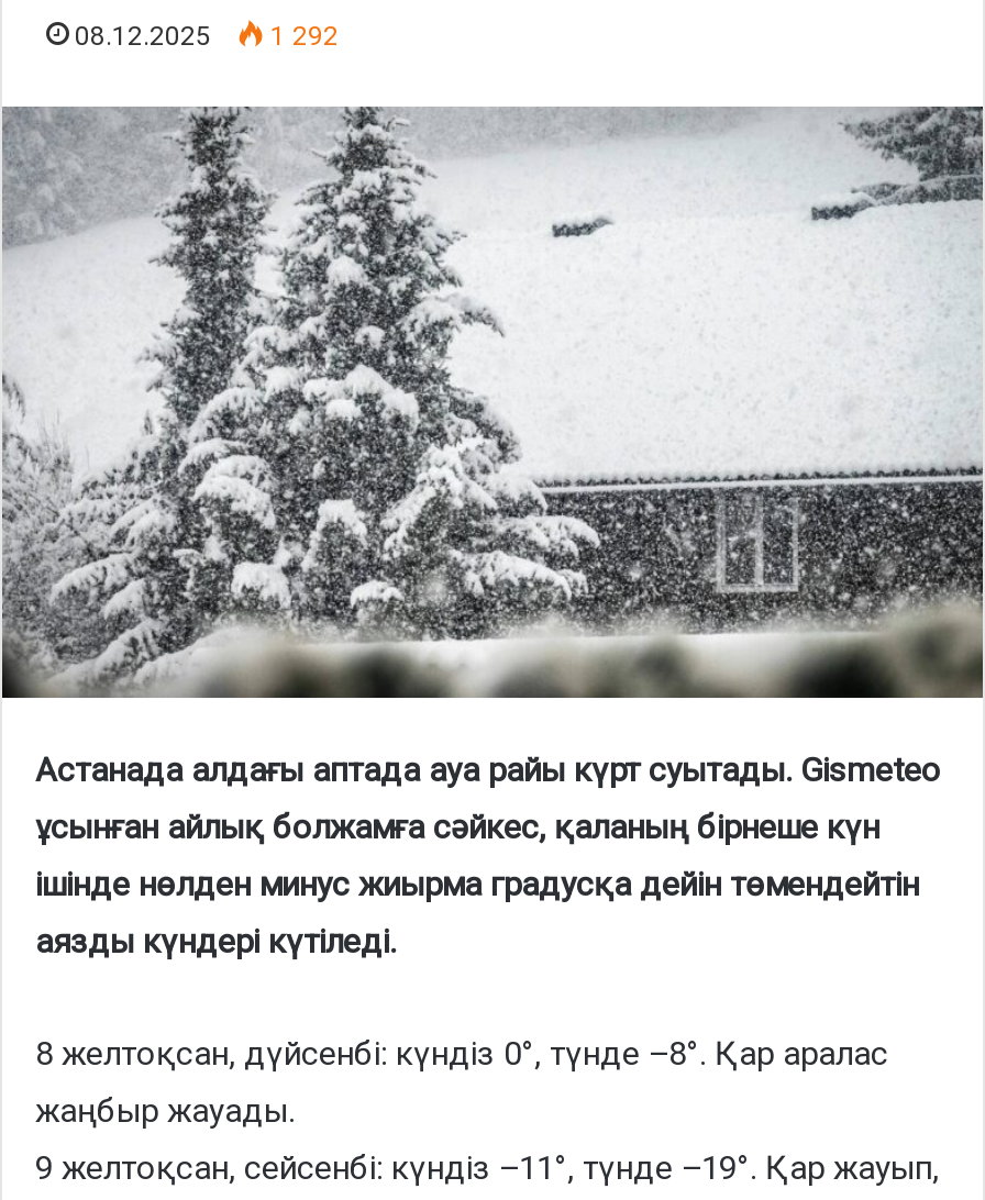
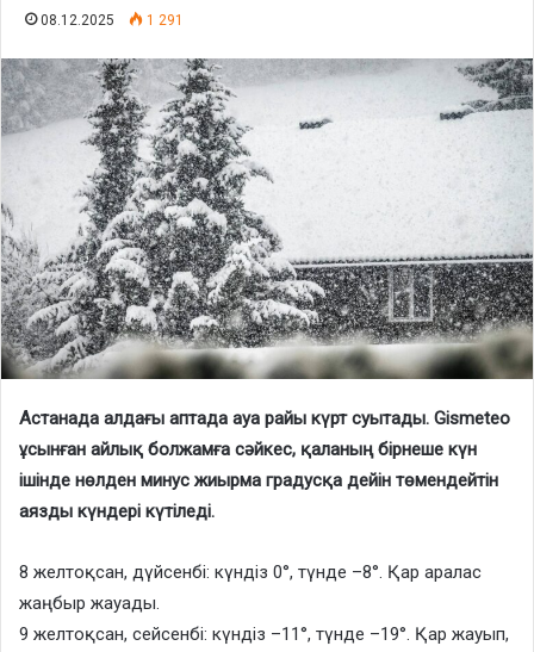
[75,21,339,52] 08.12.2025 1 292 -> [41,12,184,29] 08.12.2025 1 291

